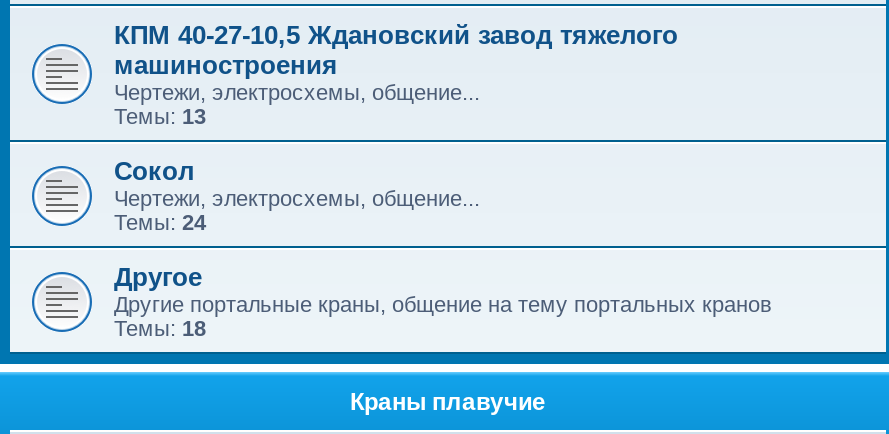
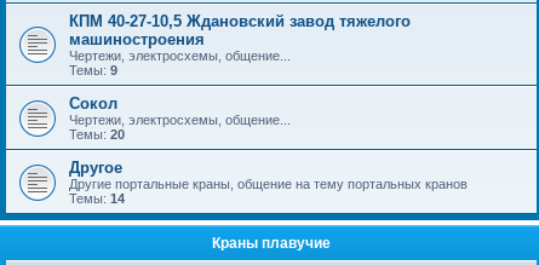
[114,104,206,128] Темы: 13 -> [69,63,117,77] Темы: 9
[114,210,206,234] Темы: 24 -> [69,127,125,142] Темы: 20
[114,316,206,340] Темы: 18 -> [69,191,125,206] Темы: 14

